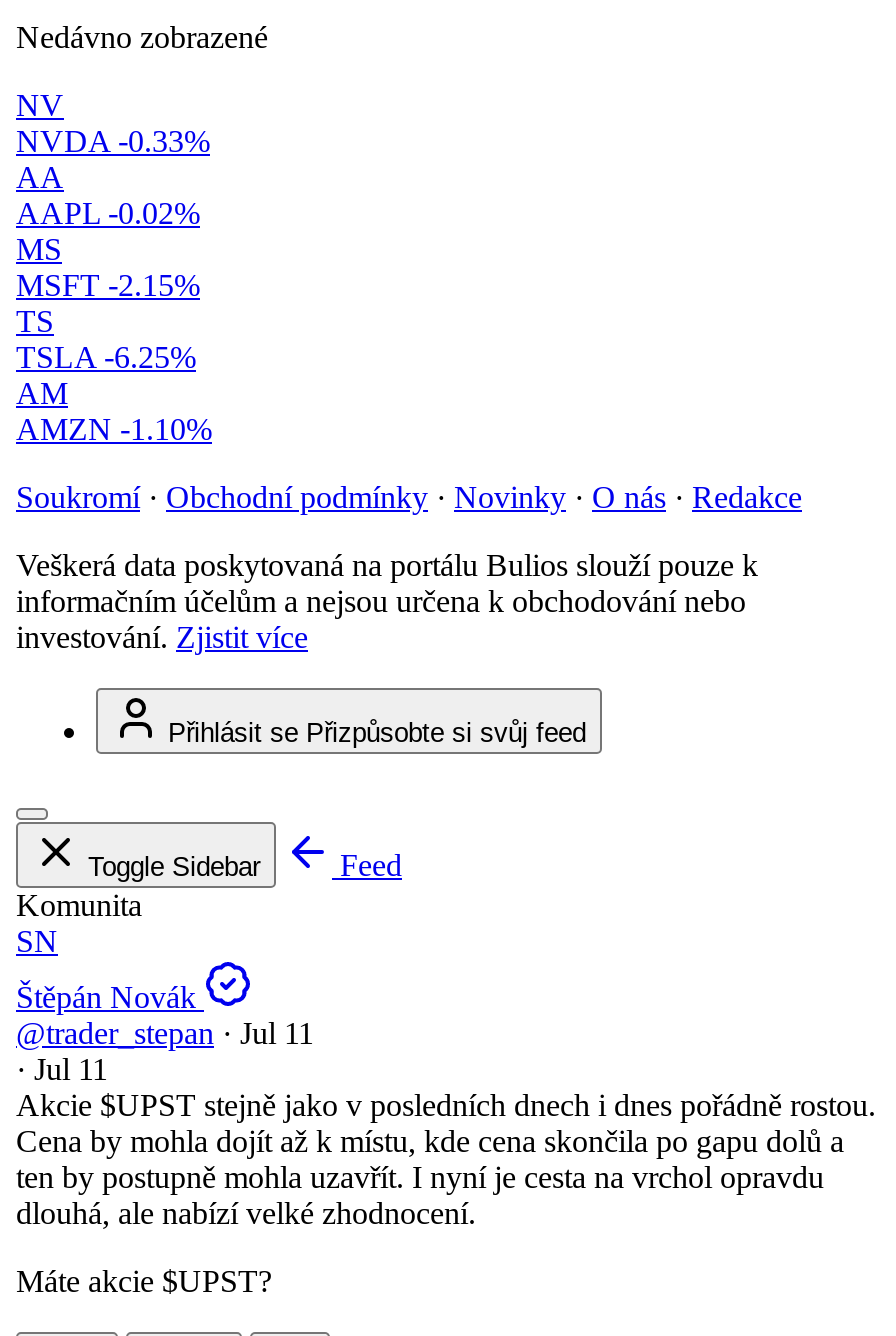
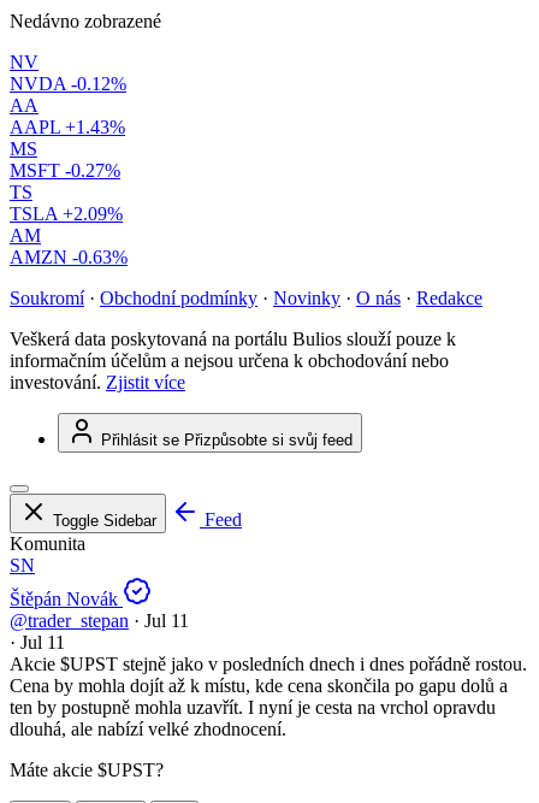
[16,124,210,158] NVDA -0.33% -> [10,74,126,94] NVDA -0.12%
[16,196,200,230] AAPL -0.02% -> [10,117,125,137] AAPL +1.43%
[16,268,200,302] MSFT -2.15% -> [10,160,120,181] MSFT -0.27%
[16,340,196,374] TSLA -6.25% -> [10,204,123,224] TSLA +2.09%
[16,412,212,446] AMZN -1.10% -> [10,247,128,267] AMZN -0.63%

